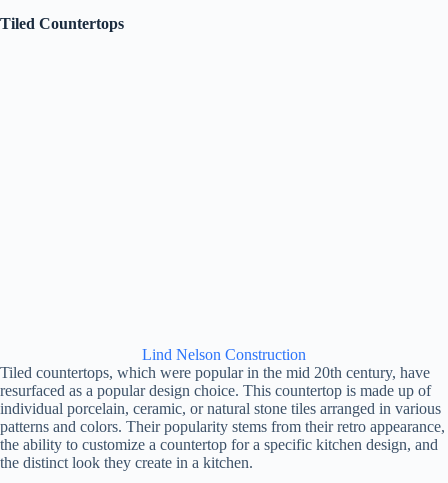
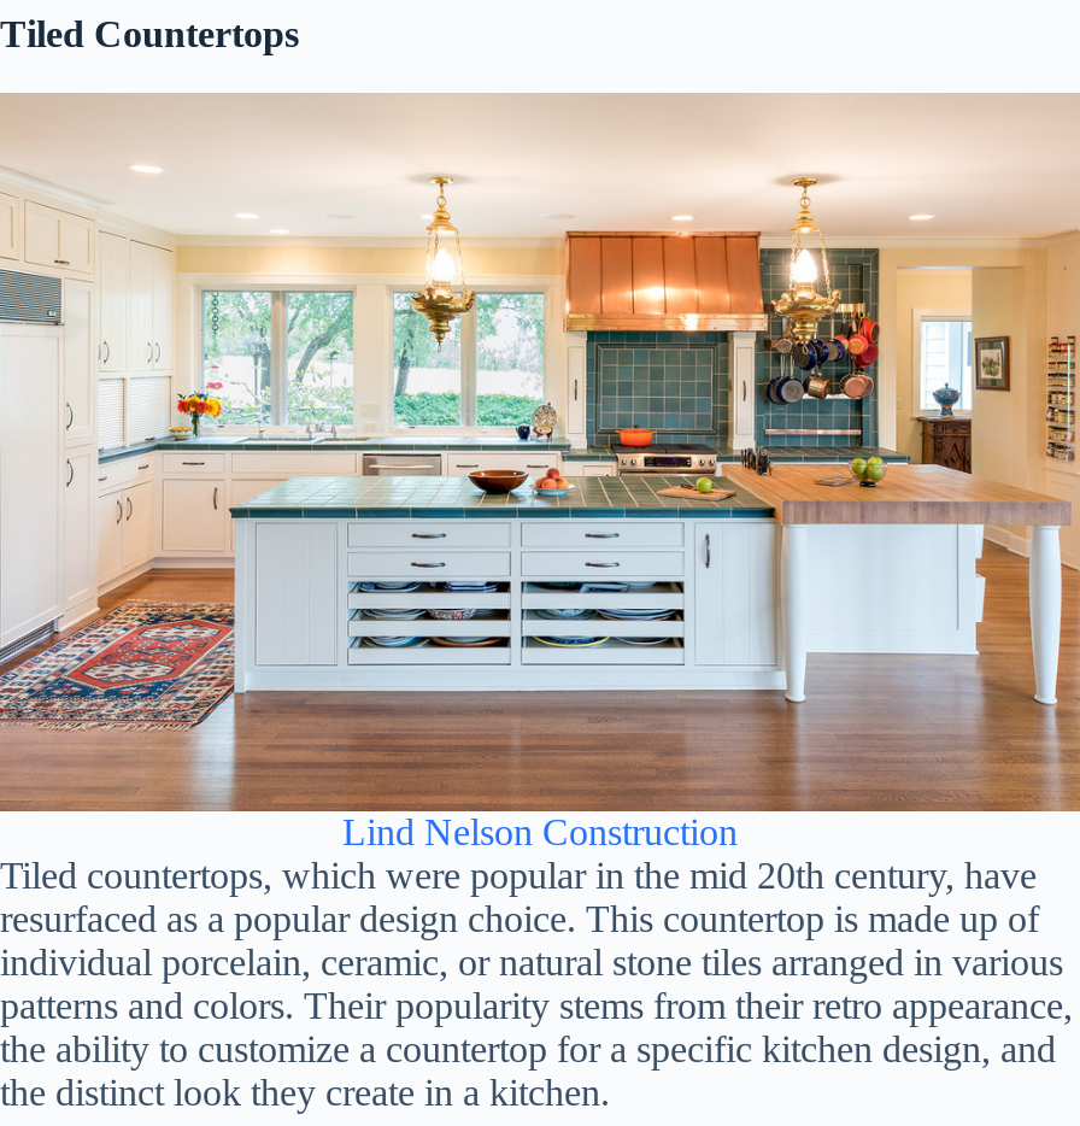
none -> [7,90,1073,814] [image]

